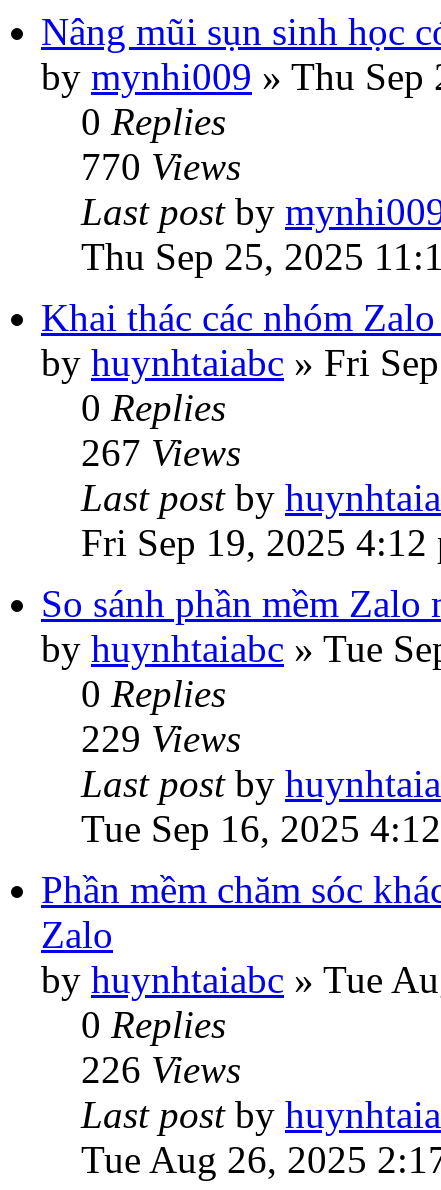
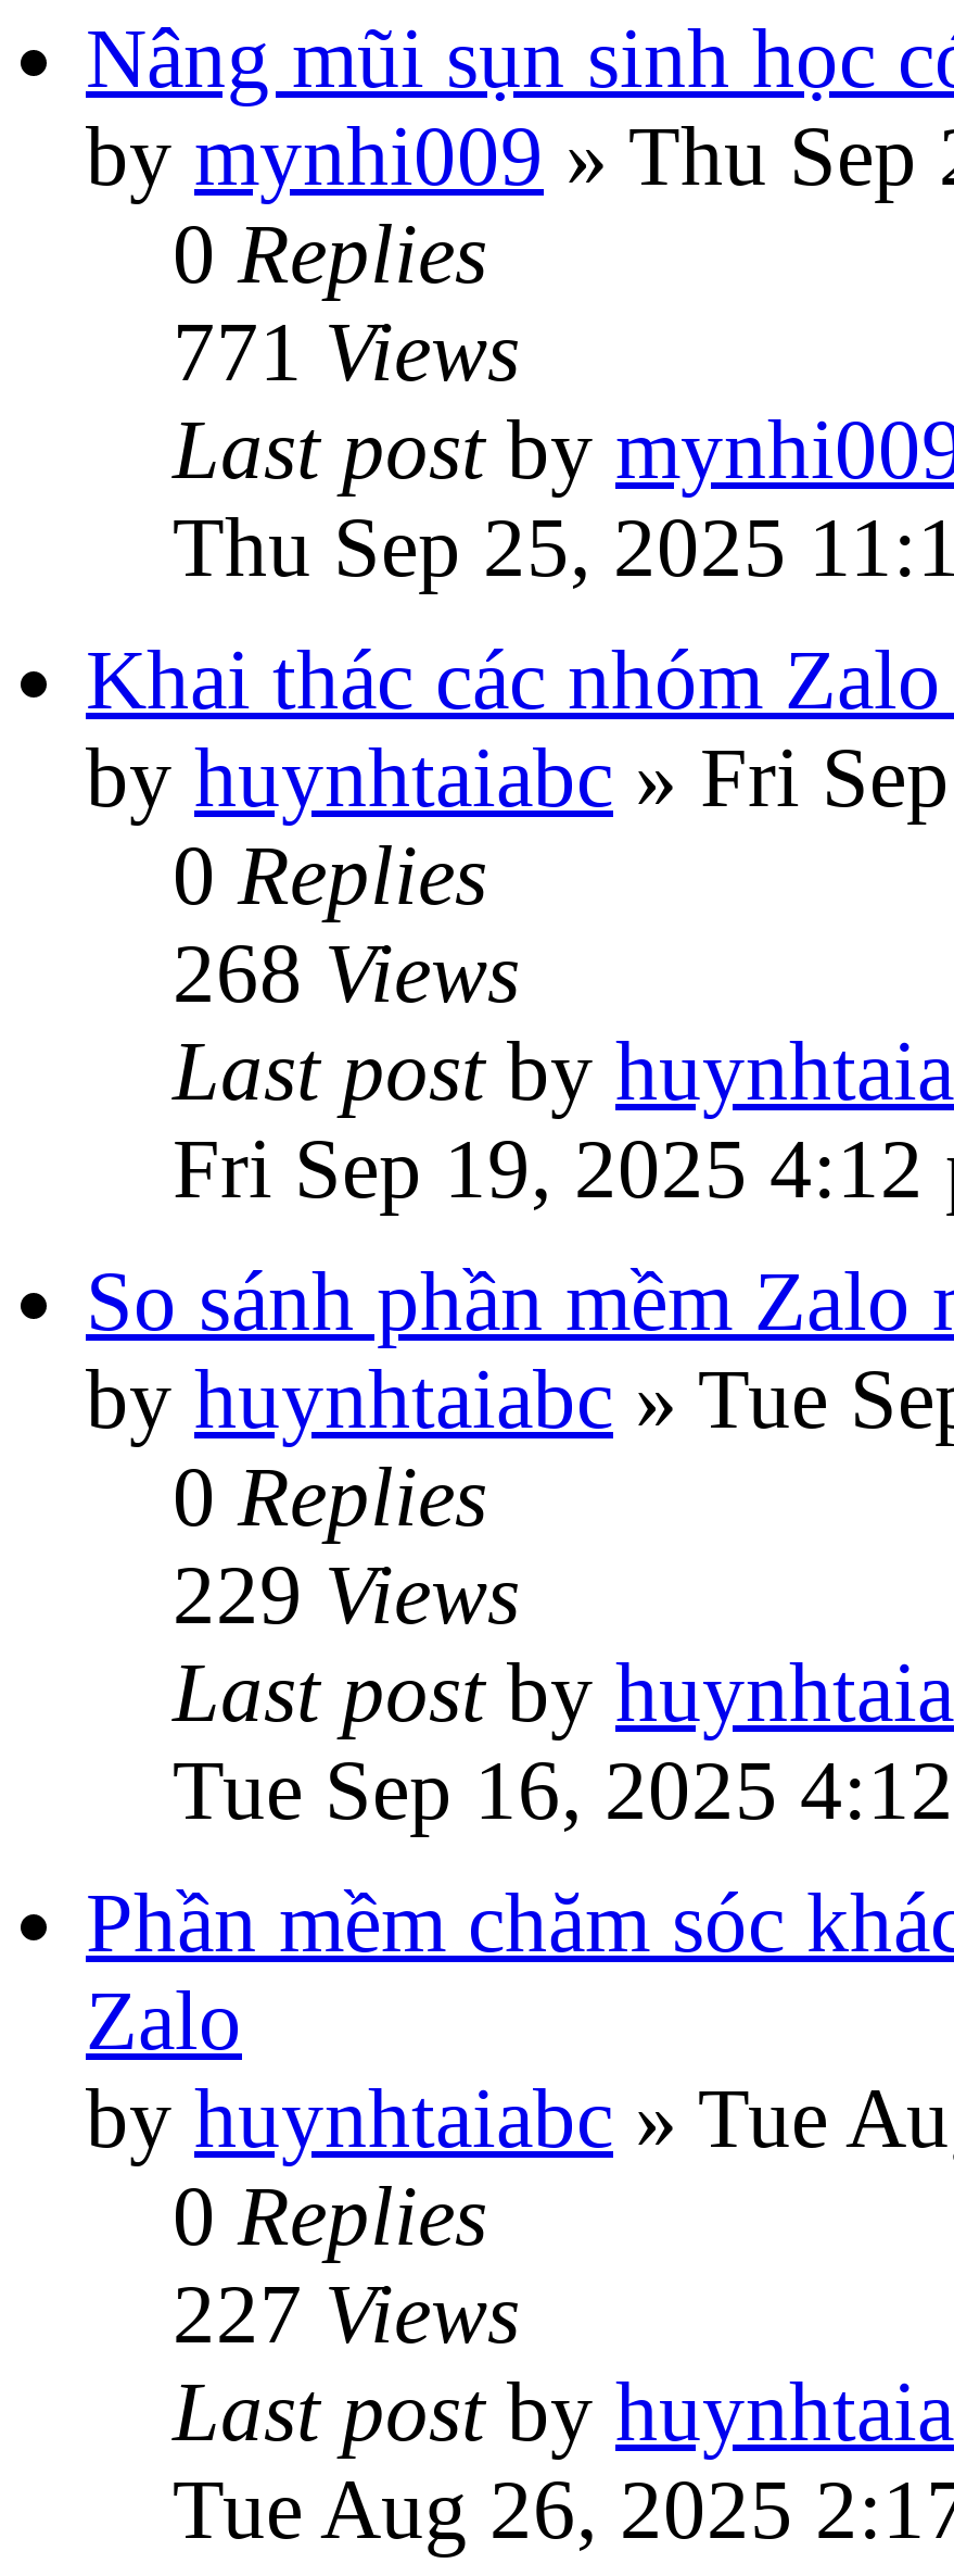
[81,144,241,187] 770 Views -> [173,303,520,397] 771 Views
[81,430,241,473] 267 Views -> [173,925,520,1018] 268 Views
[81,1047,241,1090] 226 Views -> [173,2265,520,2359] 227 Views

